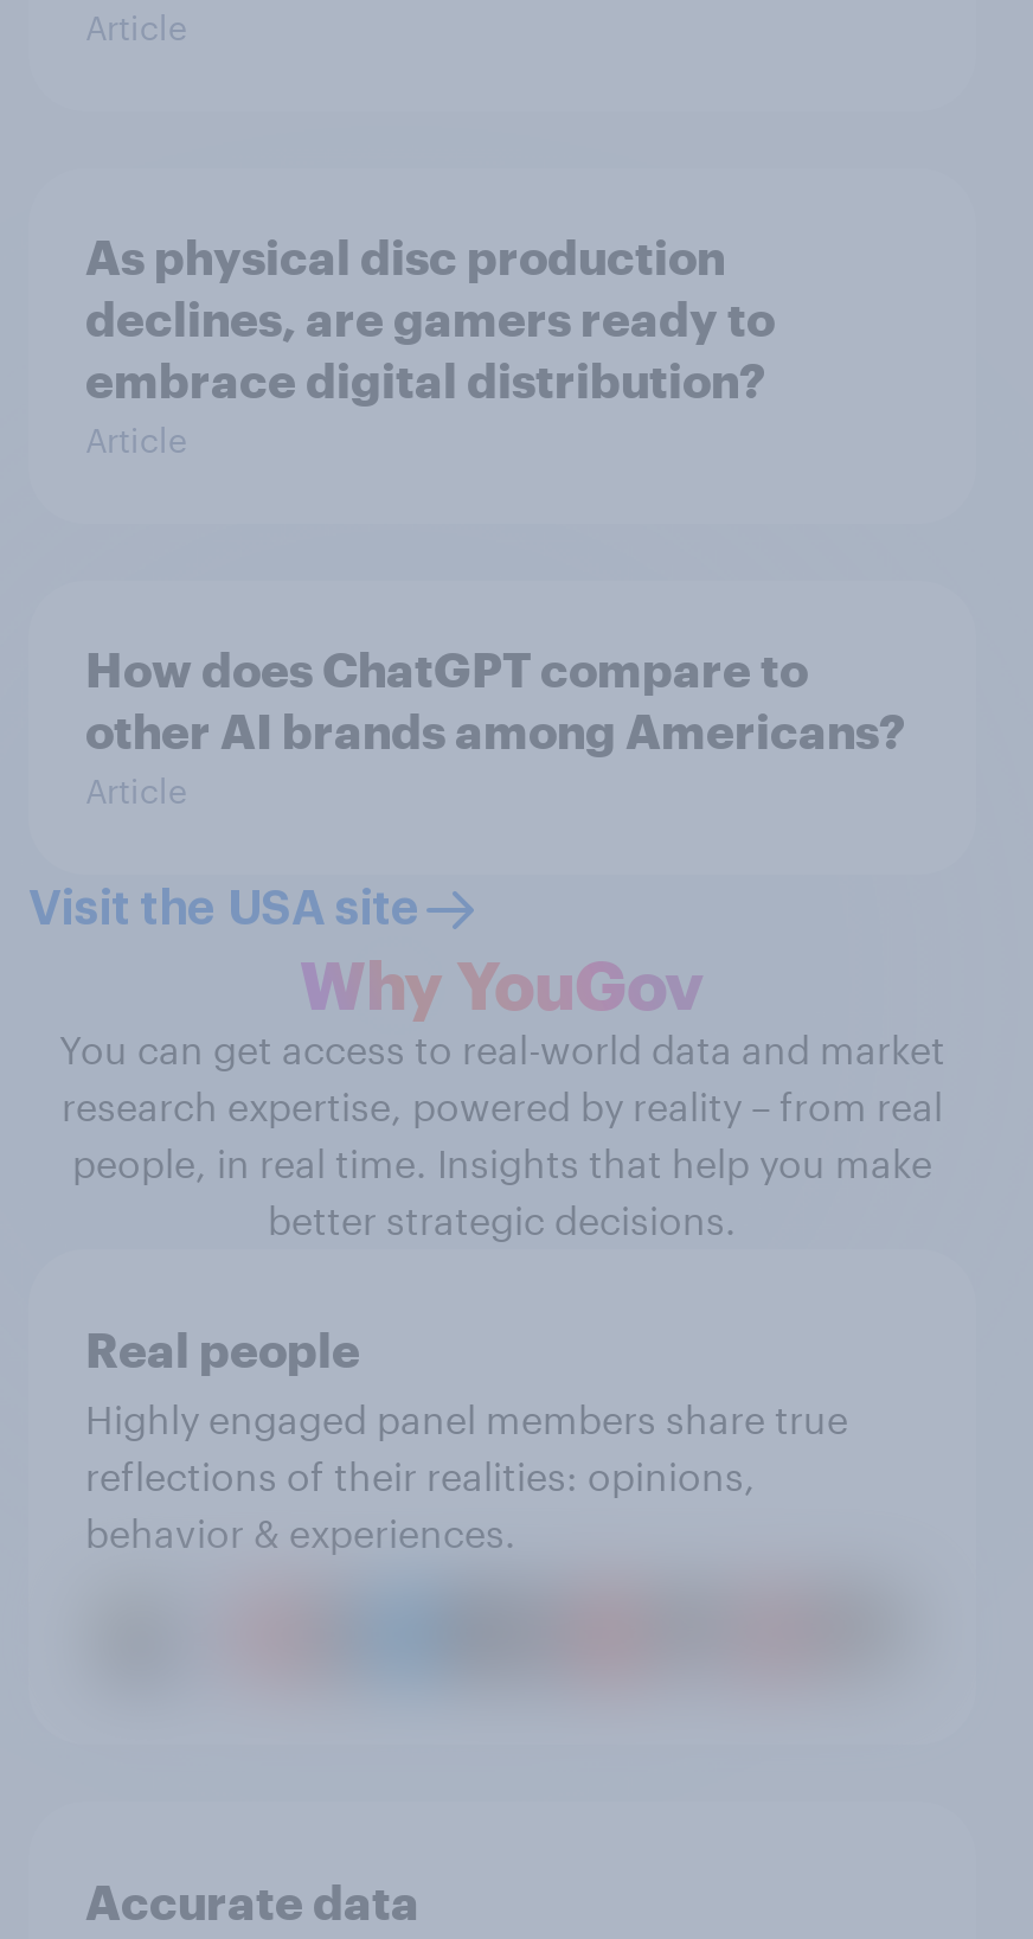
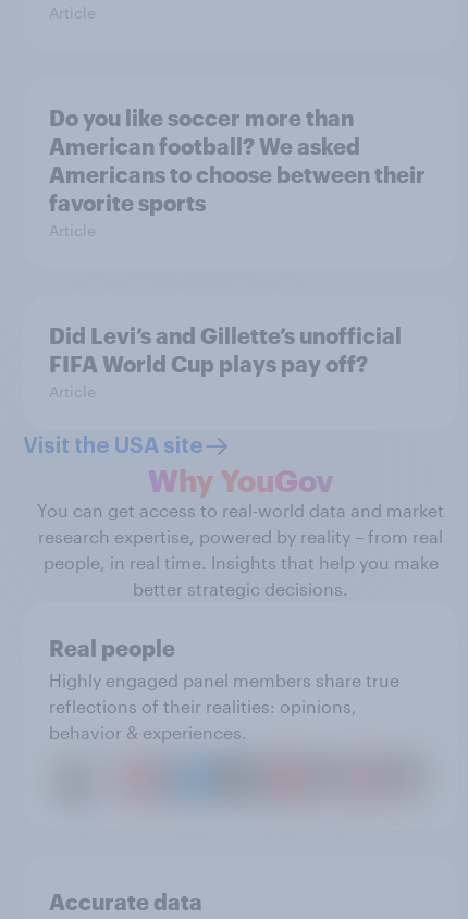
[85,228,775,408] As physical disc production | declines, are gamers ready to | embrace digital distribution? -> [49,105,426,216] Do you like soccer more than | American football? We asked | Americans to choose between their | favorite sports
[85,640,905,759] How does ChatGPT compare to | other AI brands among Americans? -> [49,322,402,377] Did Levi’s and Gillette’s unofficial | FIFA World Cup plays pay off?

